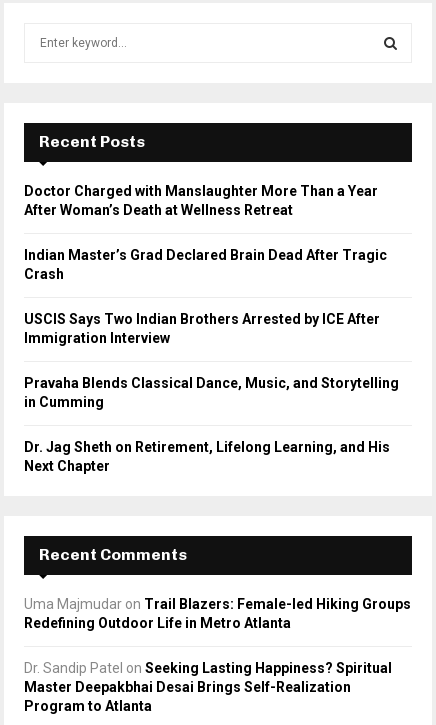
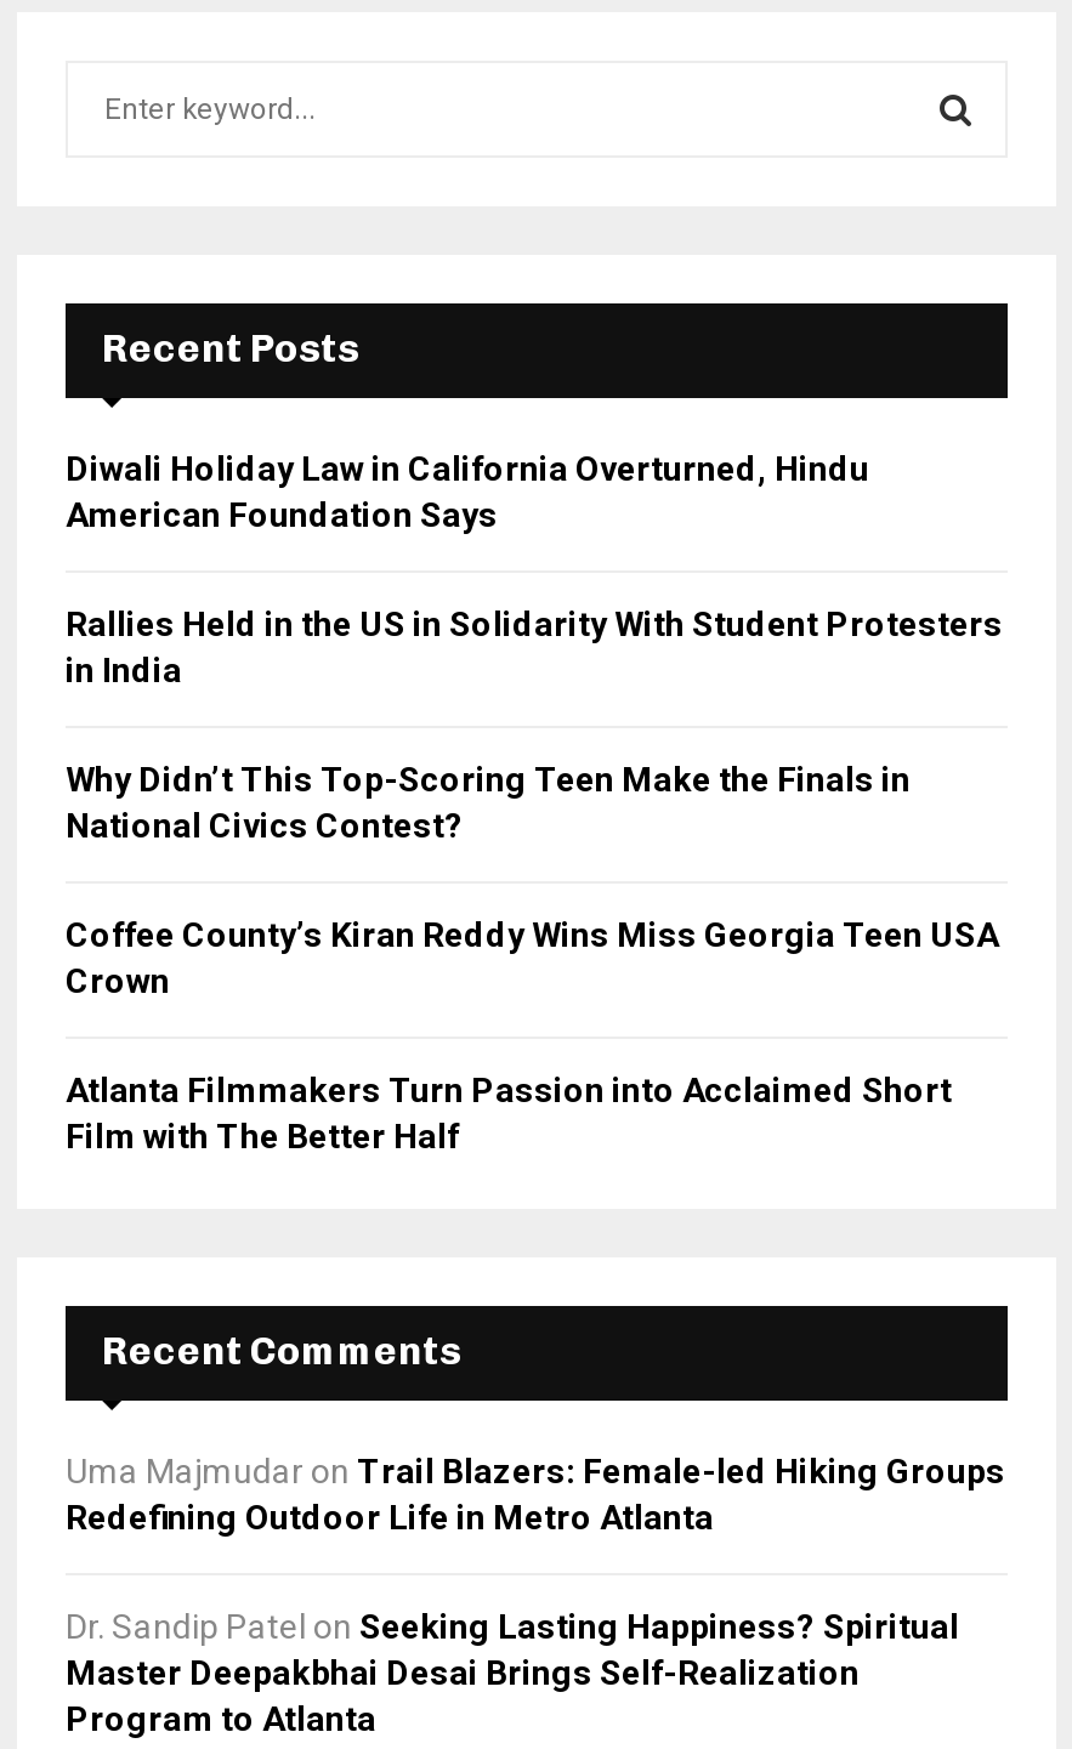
[24,183,378,218] Doctor Charged with Manslaughter More Than a Year | After Woman’s Death at Wellness Retreat -> [66,448,869,533] Diwali Holiday Law in California Overturned, Hindu | American Foundation Says
[24,247,387,282] Indian Master’s Grad Declared Brain Dead After Tragic | Crash -> [66,604,1003,689] Rallies Held in the US in Solidarity With Student Protesters | in India
[24,311,380,346] USCIS Says Two Indian Brothers Arrested by ICE After | Immigration Interview -> [66,759,911,844] Why Didn’t This Top-Scoring Teen Make the Finals in | National Civics Contest?
[24,375,399,410] Pravaha Blends Classical Dance, Music, and Storytelling | in Cumming -> [66,914,998,999] Coffee County’s Kiran Reddy Wins Miss Georgia Teen USA | Crown
[24,439,390,474] Dr. Jag Sheth on Retirement, Lifelong Learning, and His | Next Chapter -> [66,1070,952,1155] Atlanta Filmmakers Turn Passion into Acclaimed Short | Film with The Better Half

